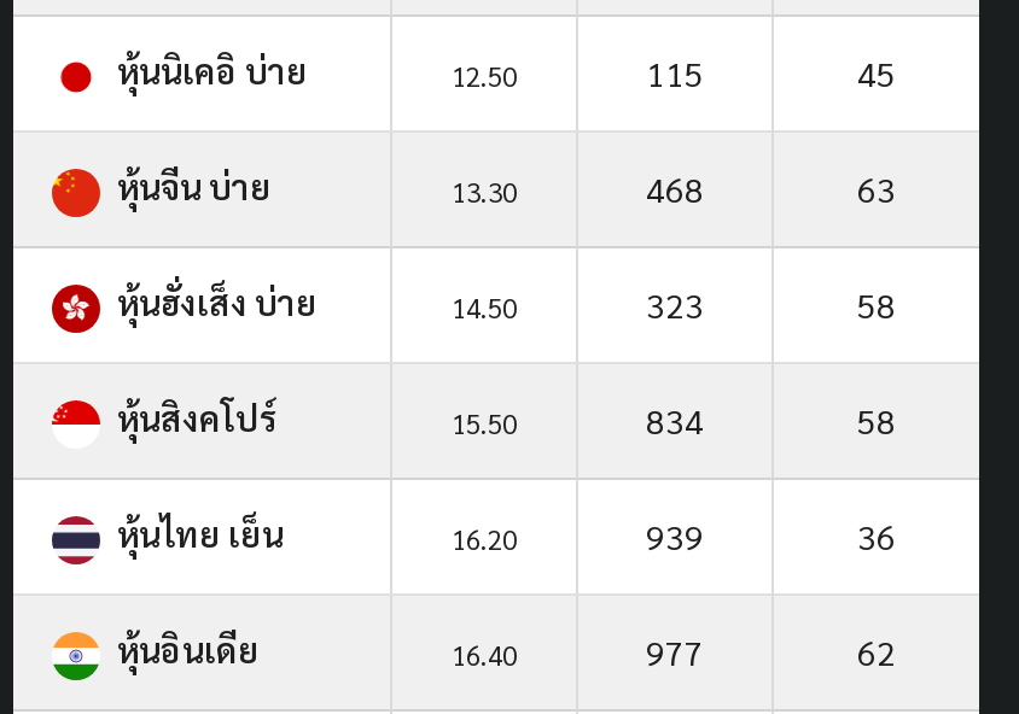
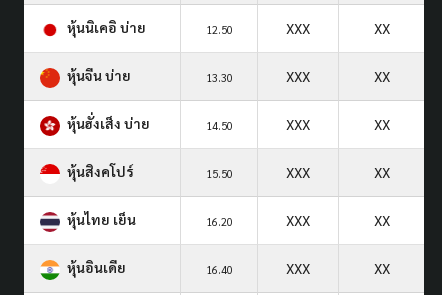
[646,50,896,94] 115 | 45 -> [286,19,389,37] XXX | XX
[646,166,896,209] 468 | 63 -> [286,67,389,85] XXX | XX
[646,282,896,325] 323 | 58 -> [286,115,389,133] XXX | XX
[646,398,896,441] 834 | 58 -> [286,163,389,181] XXX | XX
[646,513,896,557] 939 | 36 -> [286,211,389,229] XXX | XX
[646,629,896,673] 977 | 62 -> [286,259,389,277] XXX | XX

